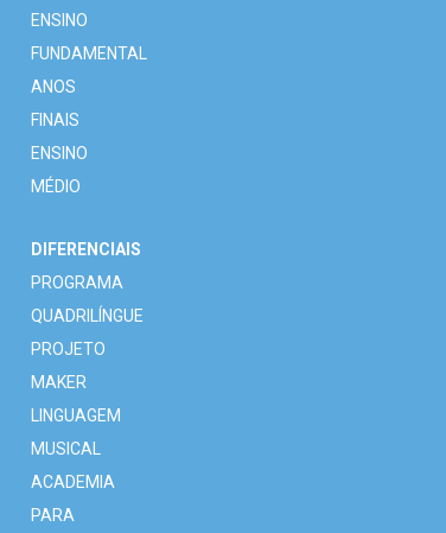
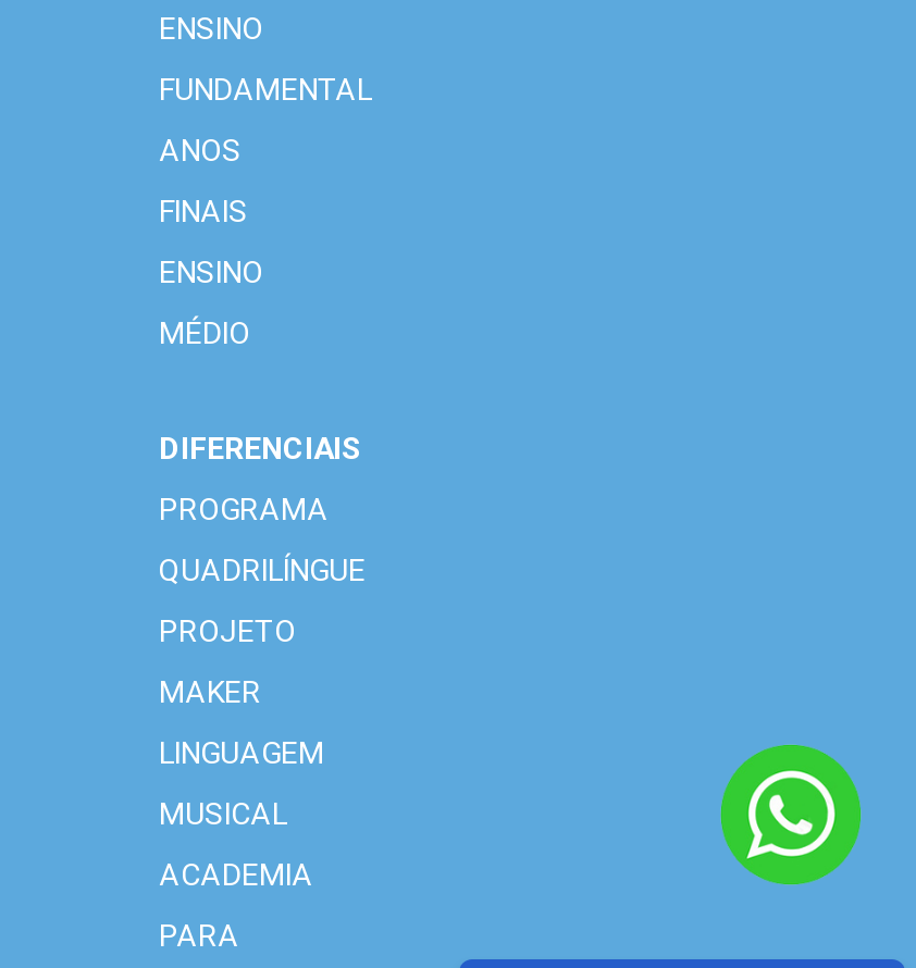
none -> [718,742,864,888] [image]

